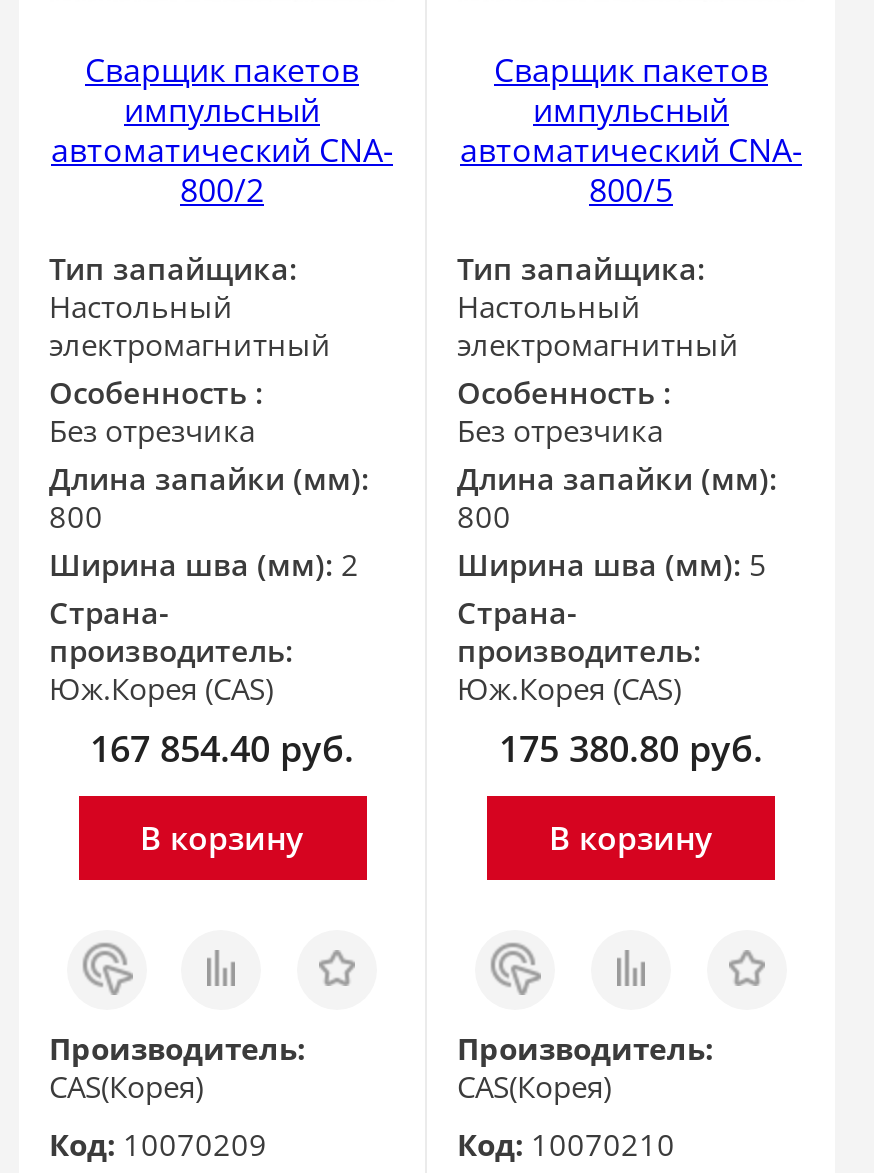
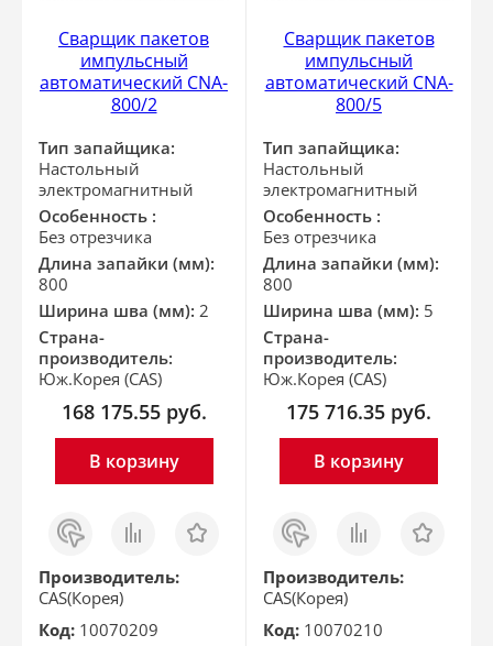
[90,724,354,772] 167 854.40 руб. -> [61,398,206,425] 168 175.55 руб.
[499,724,763,772] 175 380.80 руб. -> [286,398,431,425] 175 716.35 руб.

